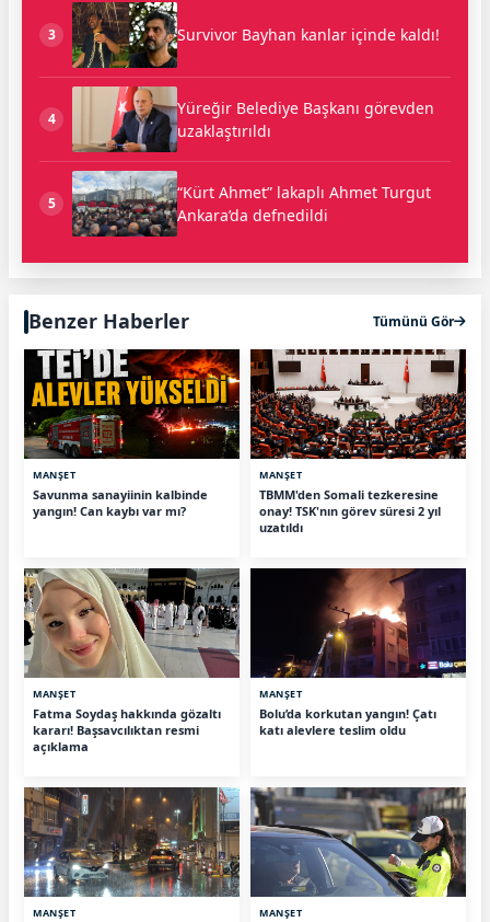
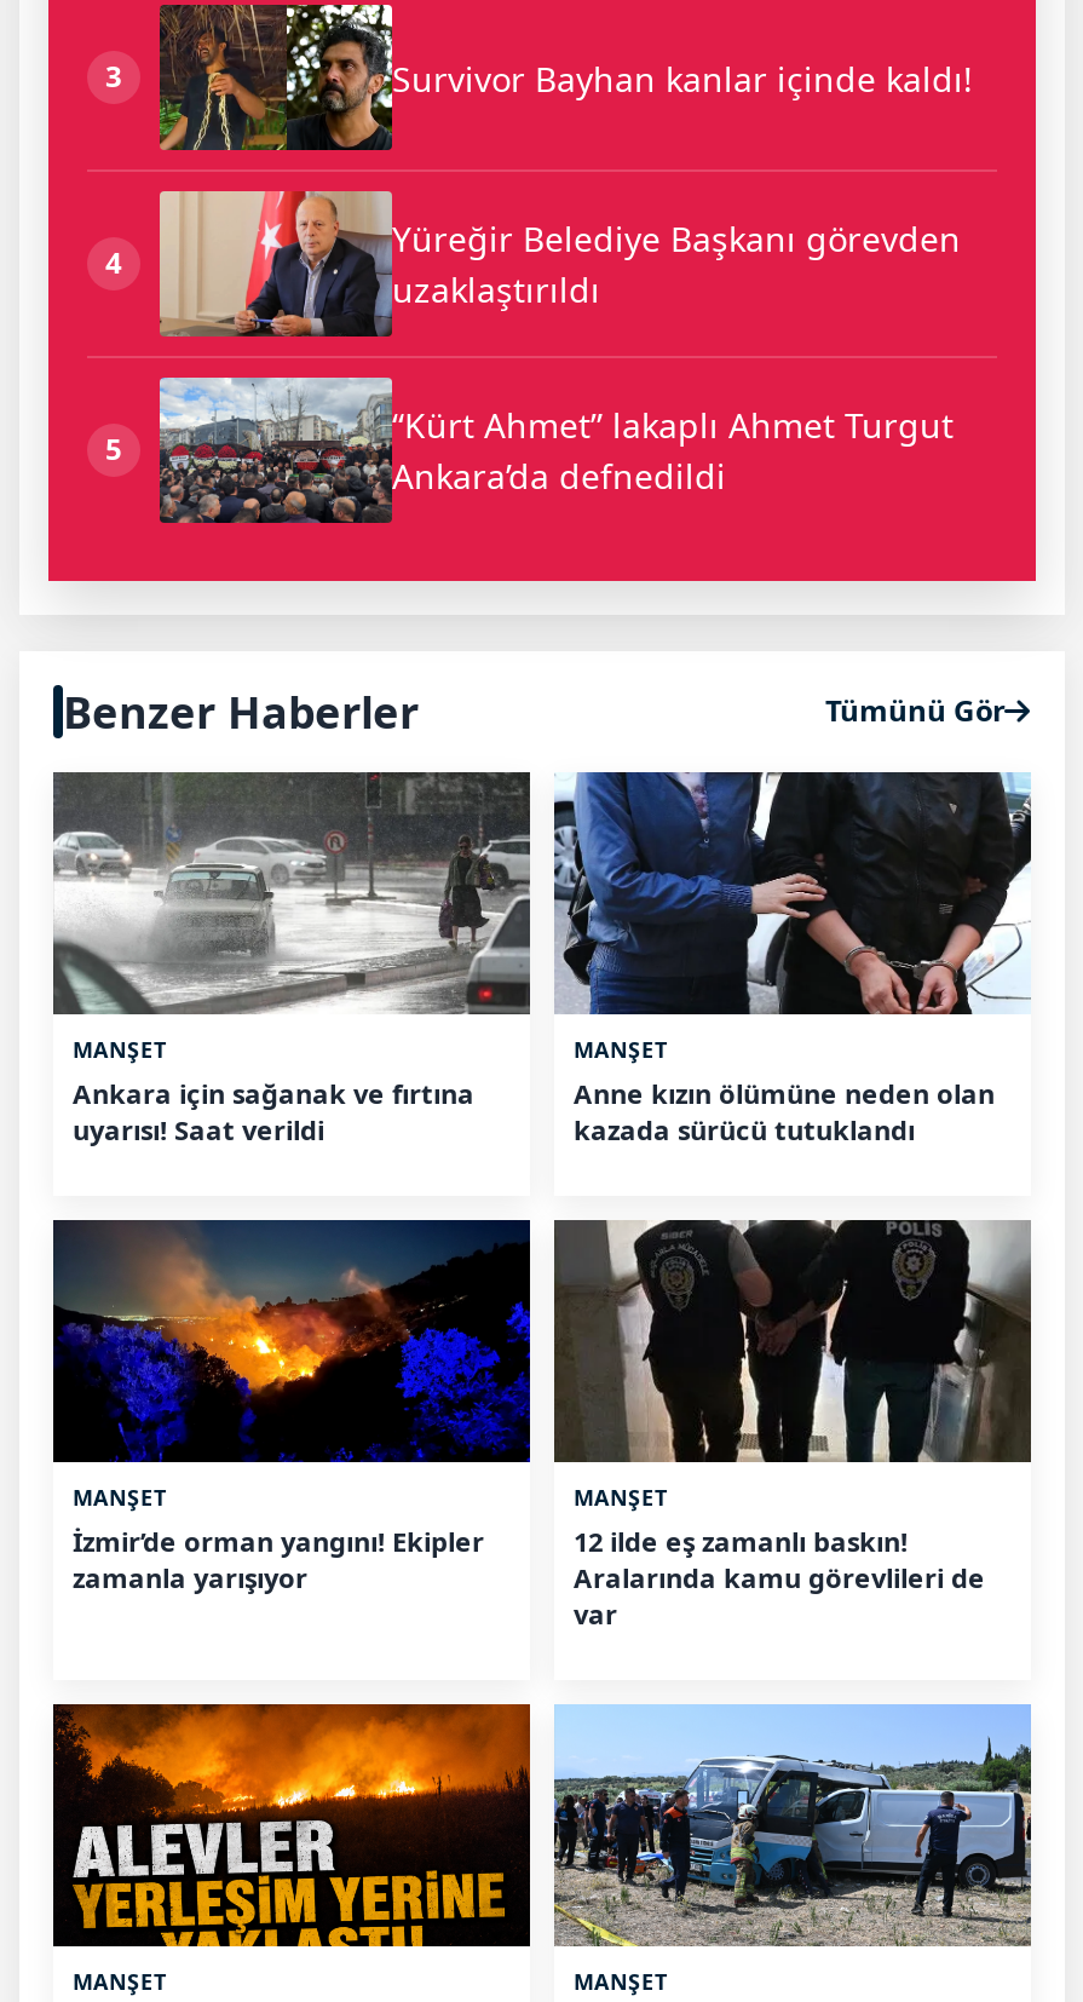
[23,349,240,519] [image] | Savunma sanayiinin kalbinde | yangın! Can kaybı var mı? -> [53,770,530,1147] [image] | Ankara için sağanak ve fırtına | uyarısı! Saat verildi
[249,348,467,535] [image] | TBMM'den Somali tezkeresine | onay! TSK'nın görev süresi 2 yıl | uzatıldı -> [552,770,1031,1147] [image] | Anne kızın ölümüne neden olan | kazada sürücü tutuklandı
[23,567,241,754] [image] | Fatma Soydaş hakkında gözaltı | kararı! Başsavcılıktan resmi | açıklama -> [51,1218,532,1595] [image] | İzmir’de orman yangını! Ekipler | zamanla yarışıyor
[250,567,467,738] [image] | Bolu’da korkutan yangın! Çatı | katı alevlere teslim oldu -> [554,1218,1031,1632] [image] | 12 ilde eş zamanlı baskın! | Aralarında kamu görevlileri de | var
[23,787,241,898] [image] -> [51,1702,532,1949] [image]
[249,786,467,898] [image] -> [554,1704,1031,1949] [image]

